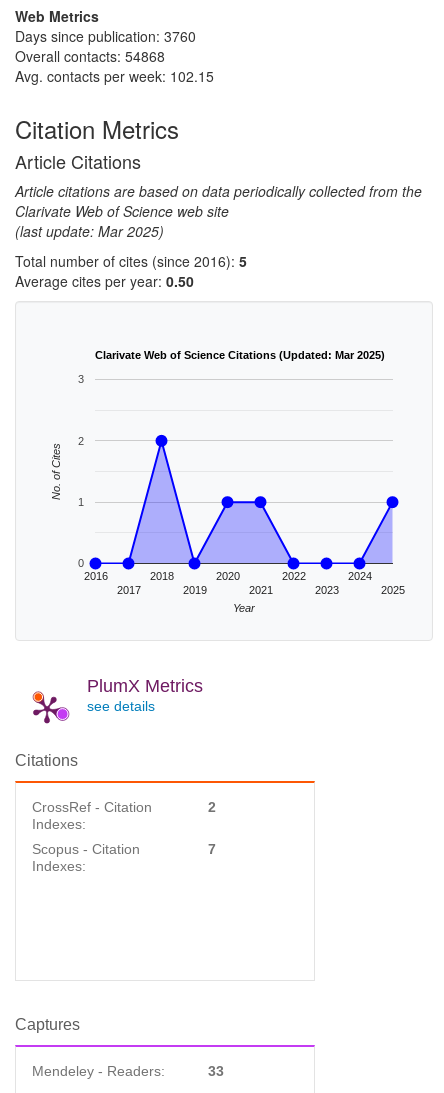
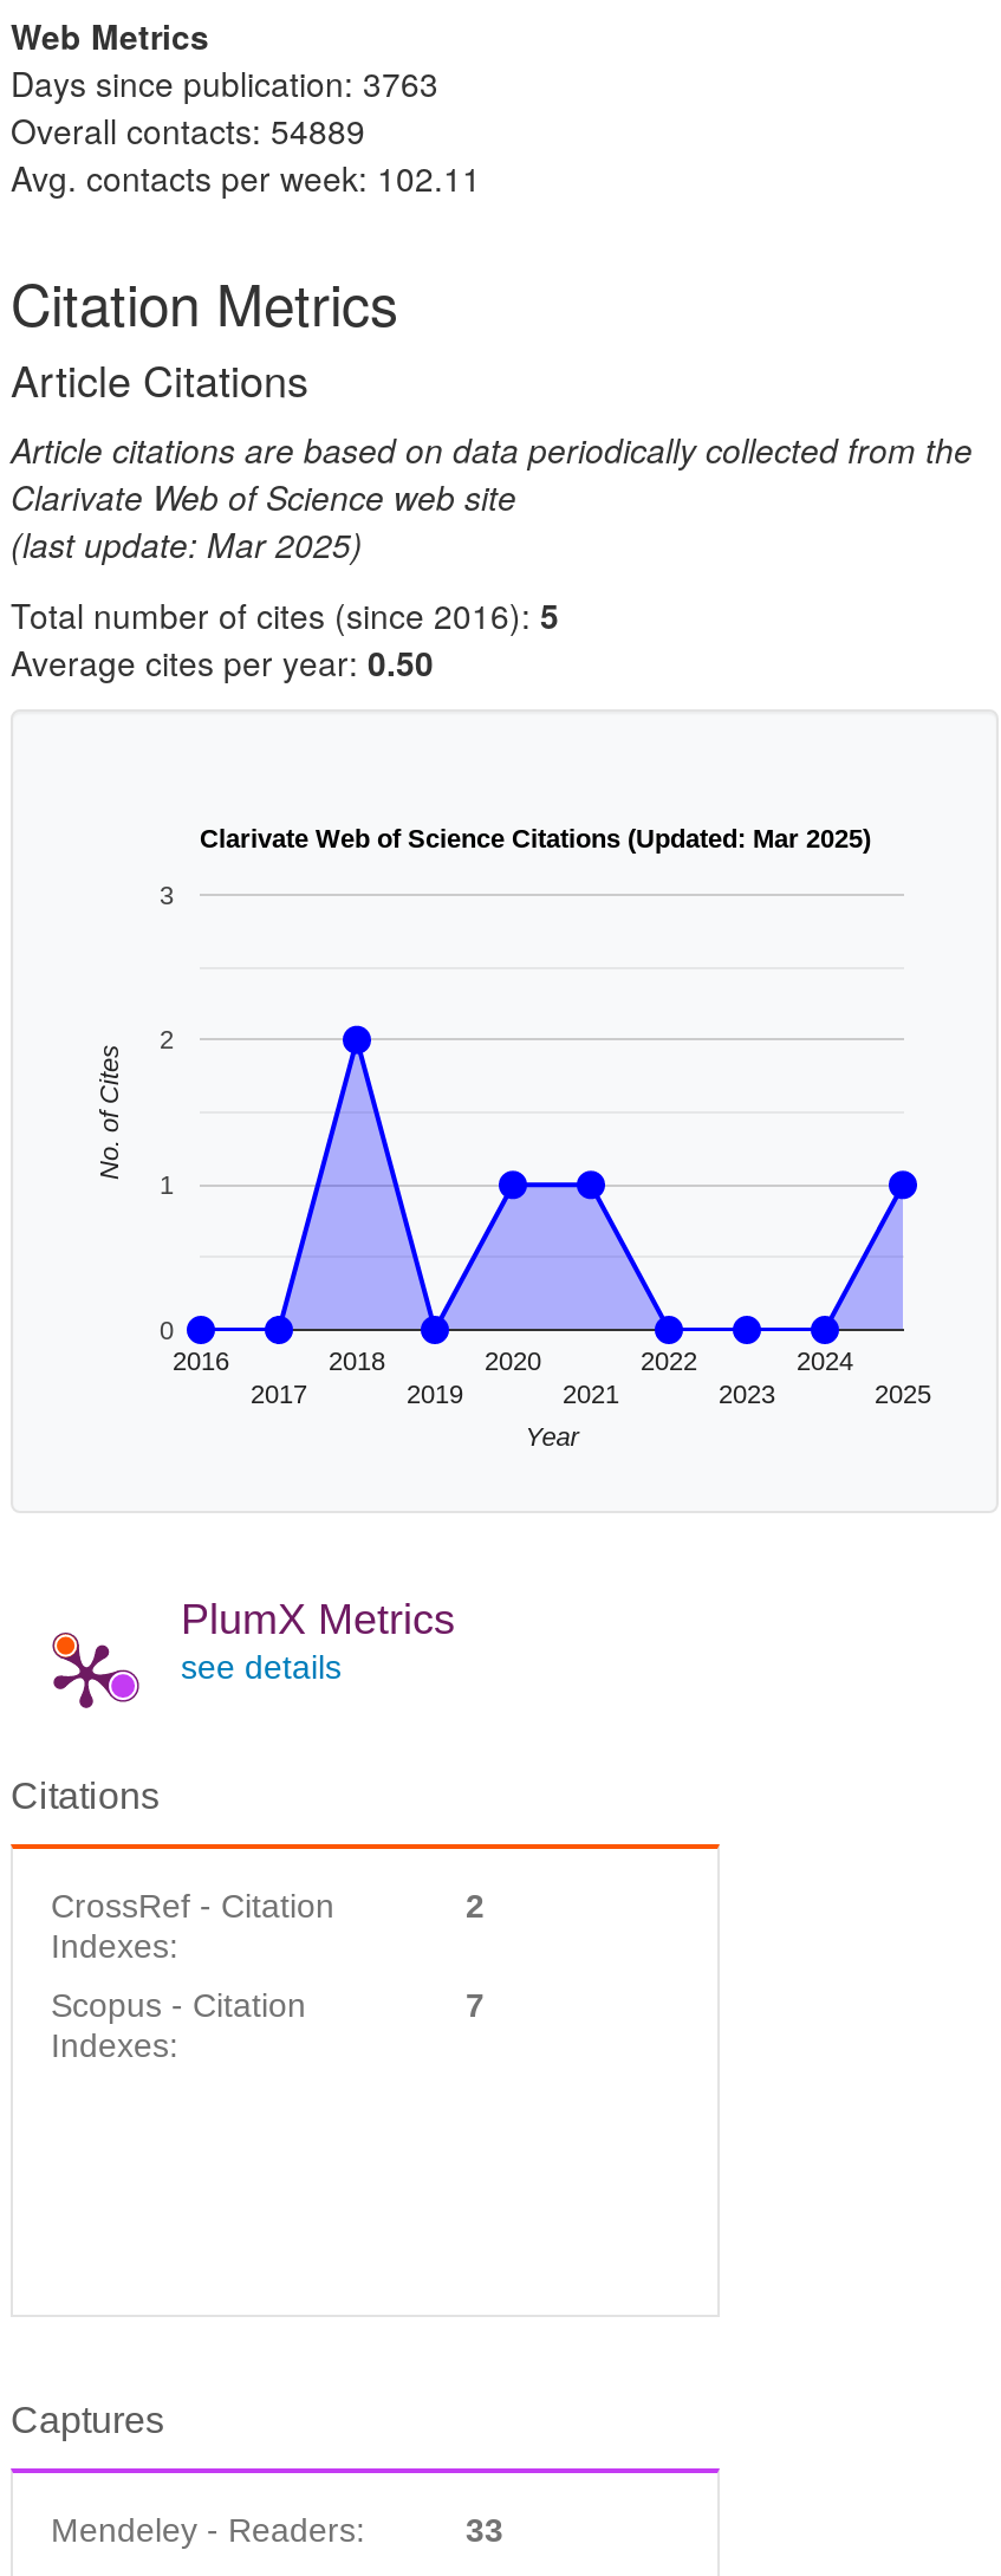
[15,26,196,46] Days since publication: 3760 -> [11,59,438,106] Days since publication: 3763
[15,46,165,66] Overall contacts: 54868 -> [11,106,365,154] Overall contacts: 54889
[15,66,214,86] Avg. contacts per week: 102.15 -> [11,154,481,201] Avg. contacts per week: 102.11

